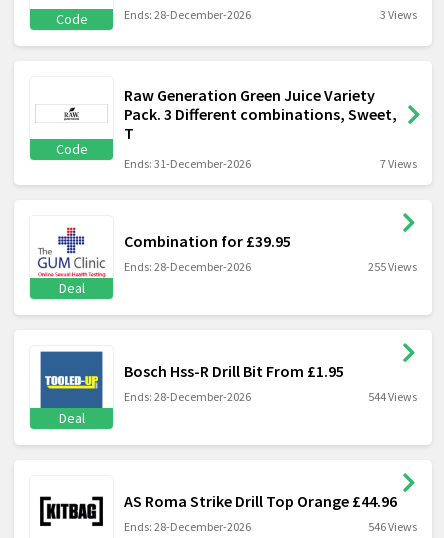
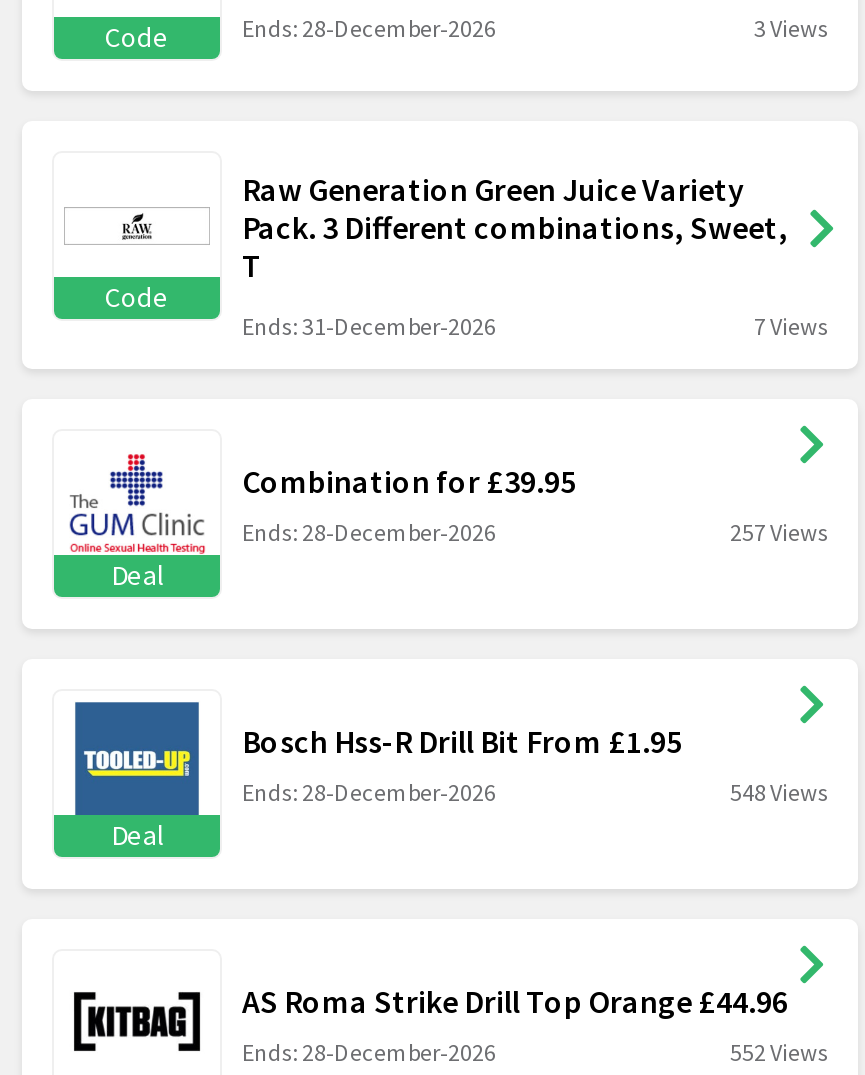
[368,259,417,274] 255 Views -> [730,517,828,547] 257 Views
[368,389,417,404] 544 Views -> [730,777,828,807] 548 Views
[368,519,417,534] 546 Views -> [730,1037,828,1067] 552 Views

